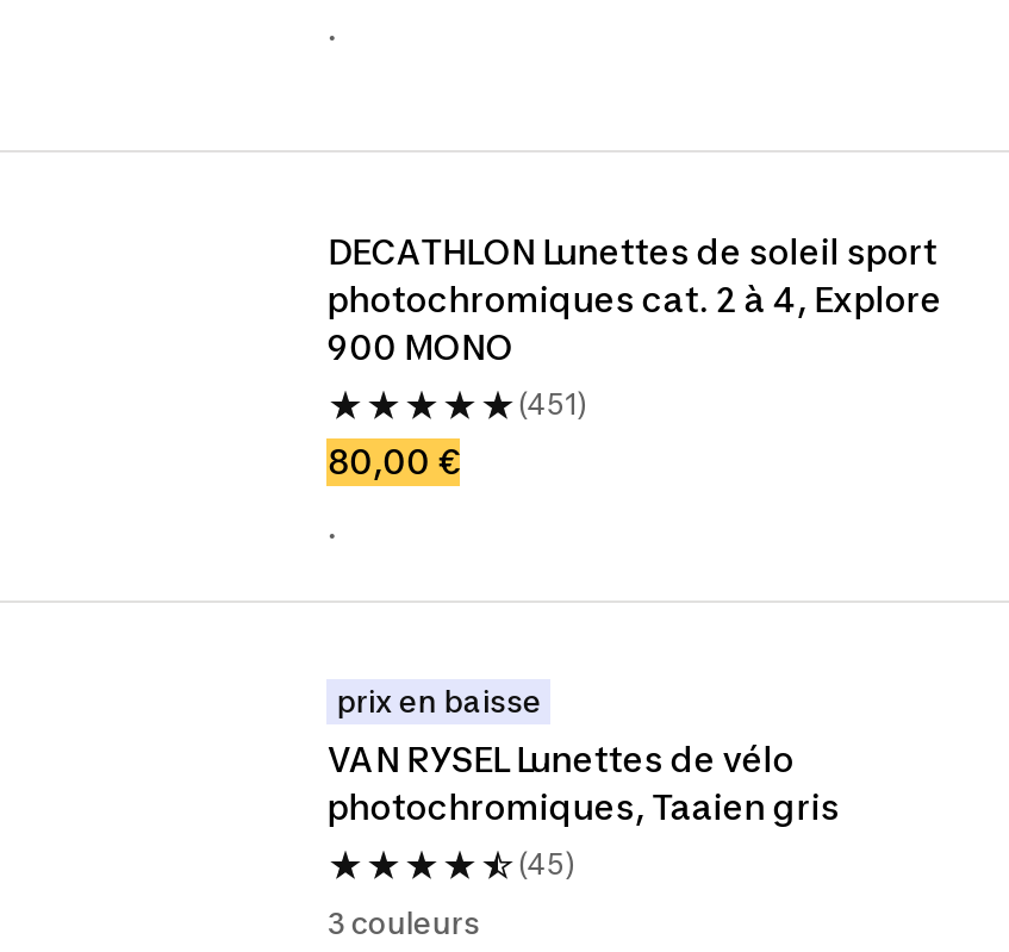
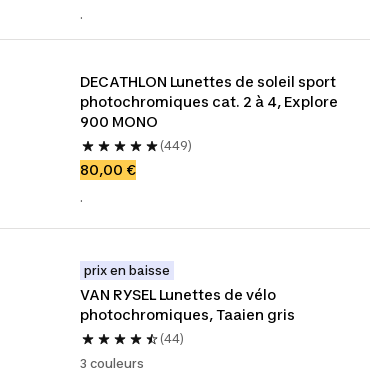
[518,386,587,422] (451) -> [160,138,192,153] (449)
[518,846,575,882] (45) -> [160,331,184,346] (44)

